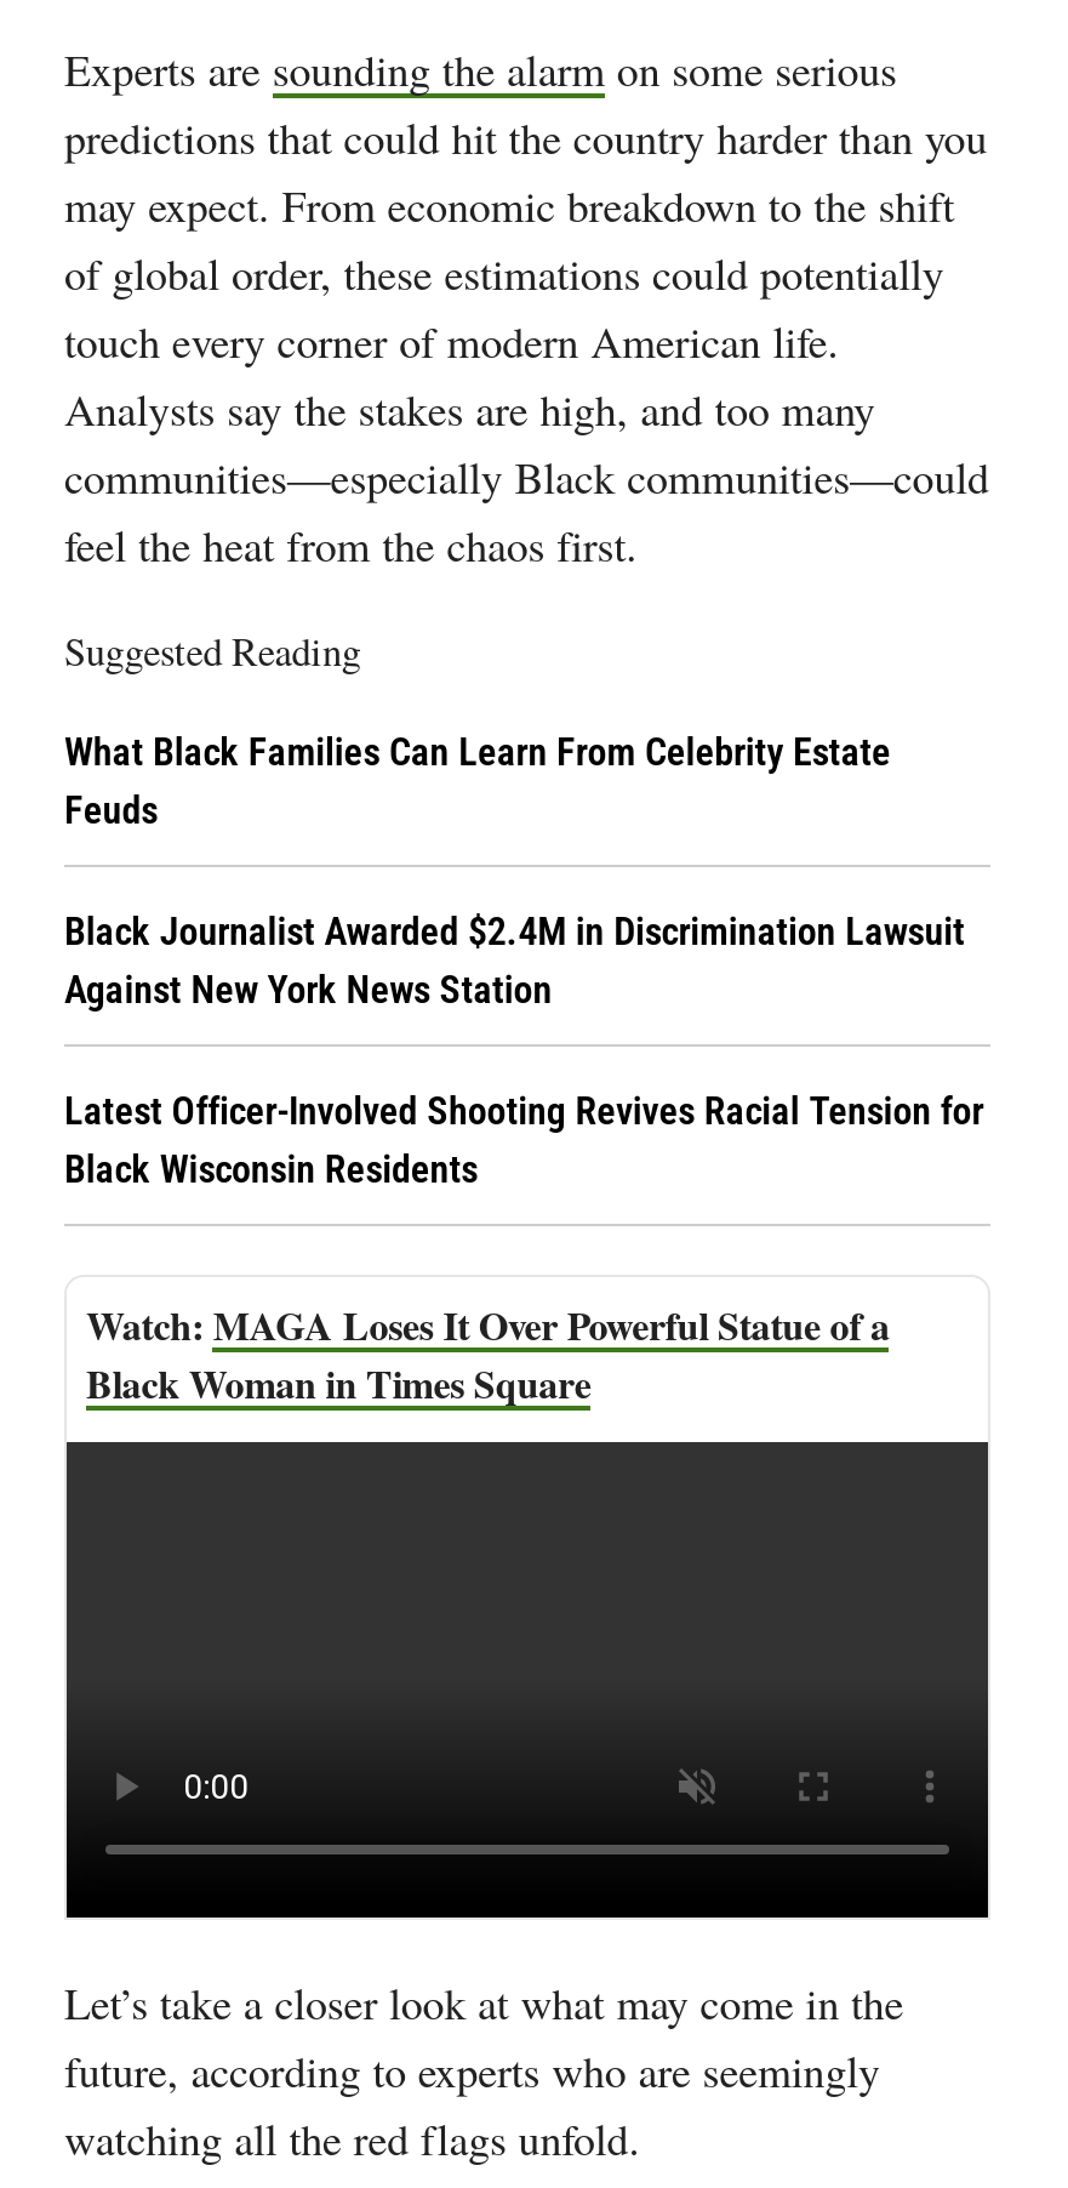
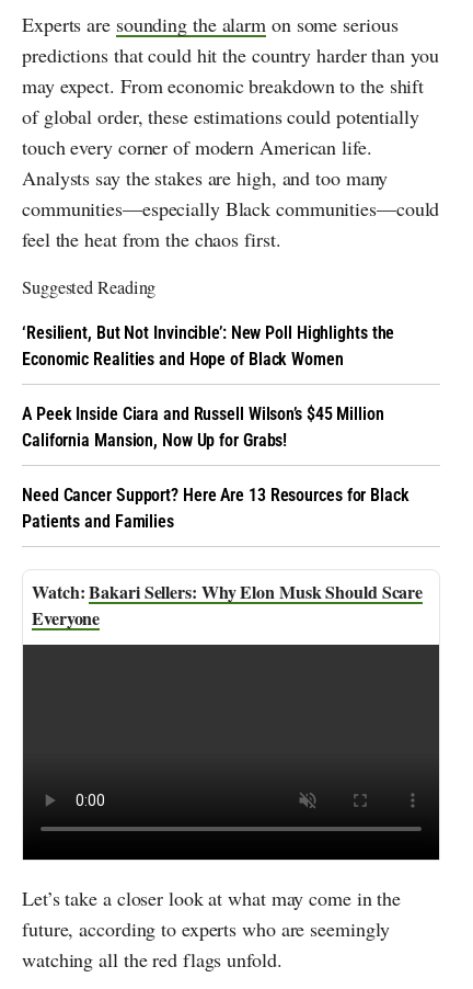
[64,729,891,834] What Black Families Can Learn From Celebrity Estate | Feuds -> [22,323,395,370] ‘Resilient, But Not Invincible’: New Poll Highlights the | Economic Realities and Hope of Black Women
[64,909,965,1013] Black Journalist Awarded $2.4M in Discrimination Lawsuit | Against New York News Station -> [22,404,384,451] A Peek Inside Ciara and Russell Wilson’s $45 Million | California Mansion, Now Up for Grabs!
[64,1088,983,1193] Latest Officer-Involved Shooting Revives Racial Tension for | Black Wisconsin Residents -> [22,485,409,532] Need Cancer Support? Here Are 13 Resources for Black | Patients and Families
[86,1297,890,1411] MAGA Loses It Over Powerful Statue of a | Black Woman in Times Square -> [32,579,423,631] Bakari Sellers: Why Elon Musk Should Scare | Everyone

